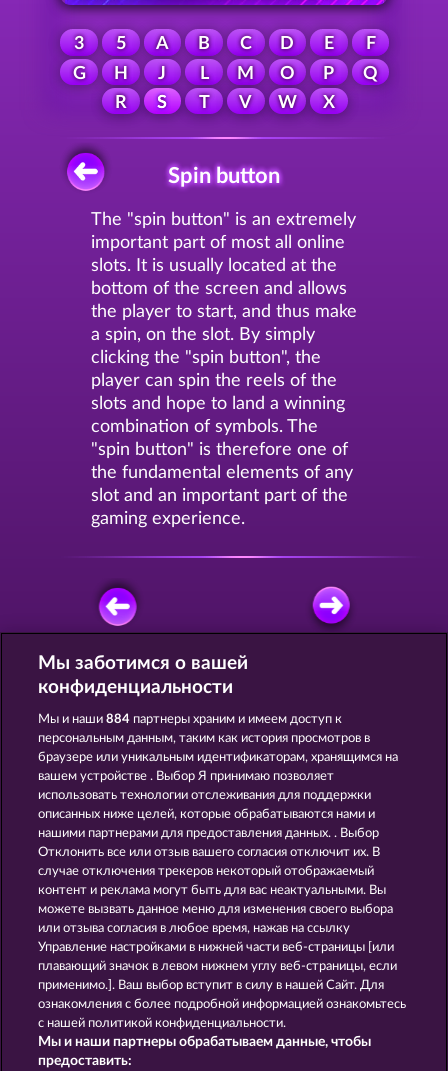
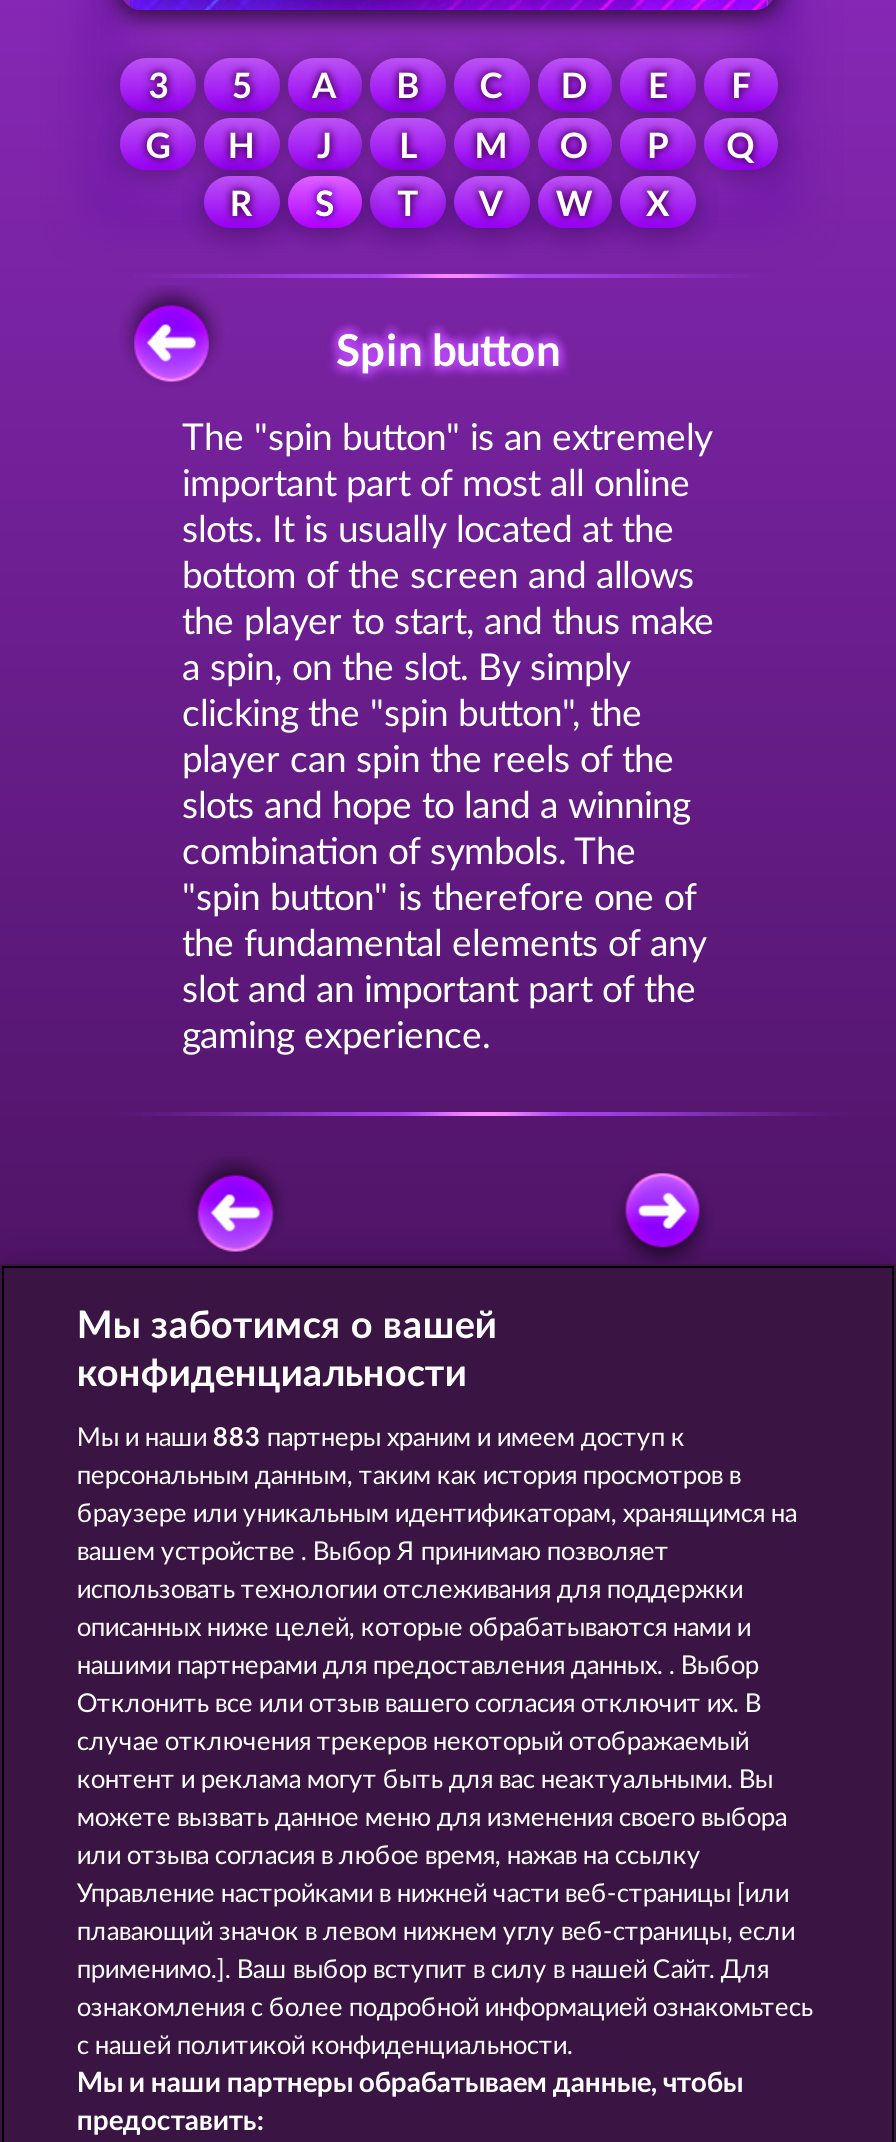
[38,713,342,726] Мы и наши 884 партнеры храним и имеем доступ к -> [77,1426,685,1452] Мы и наши 883 партнеры храним и имеем доступ к

